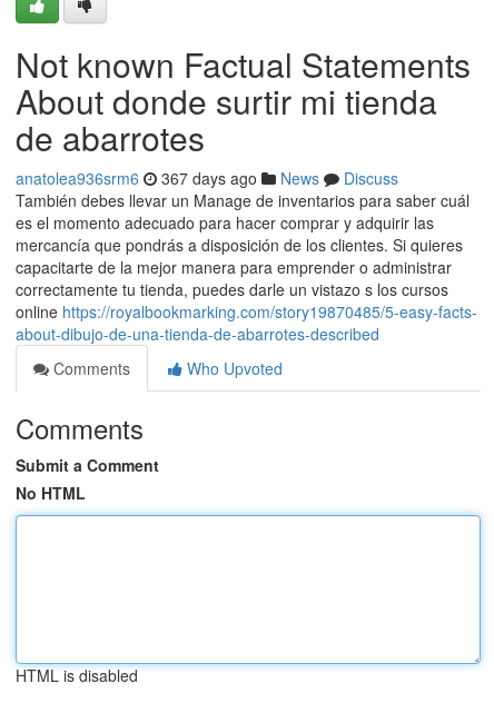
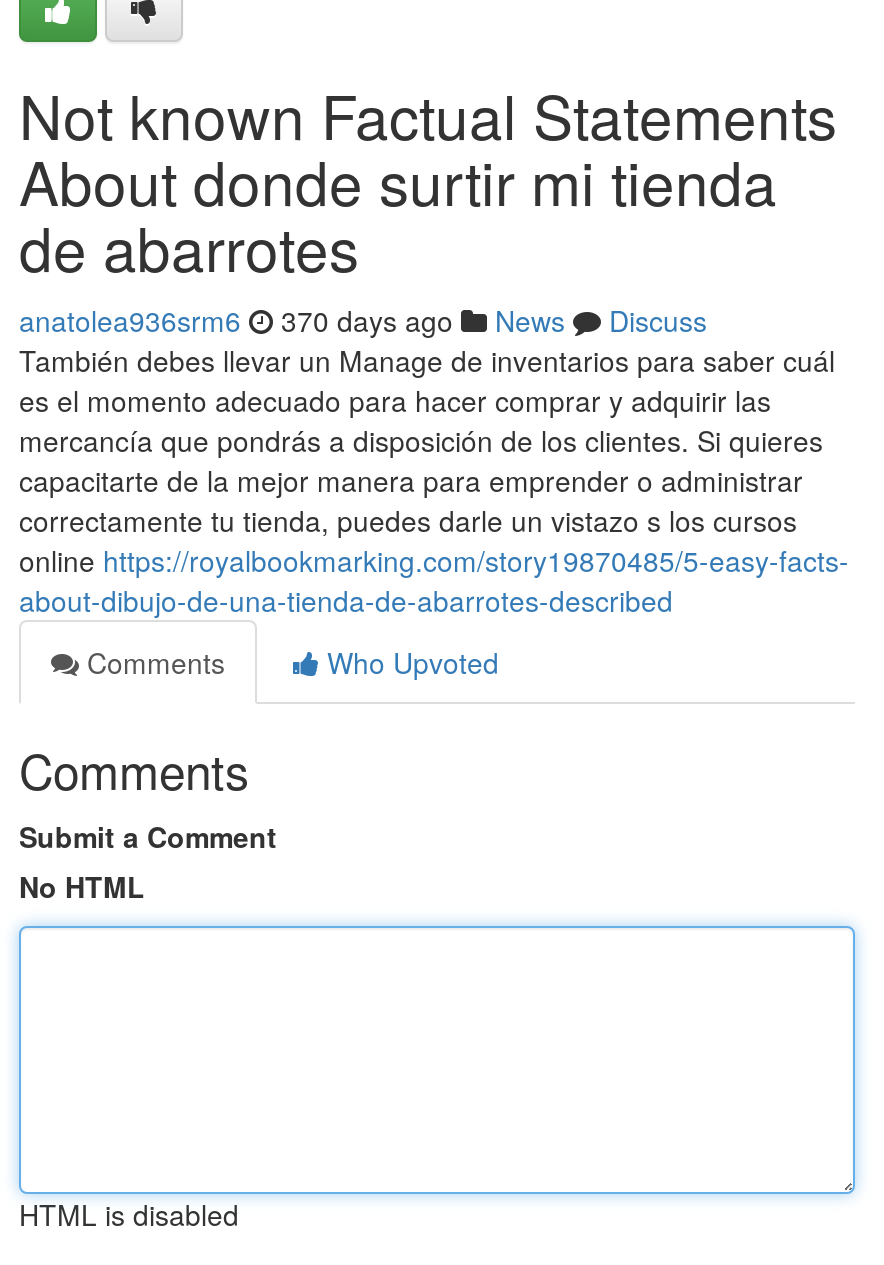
[16,167,398,189] anatolea936srm6 367 days ago News Discuss -> [19,300,707,340] anatolea936srm6 370 days ago News Discuss

